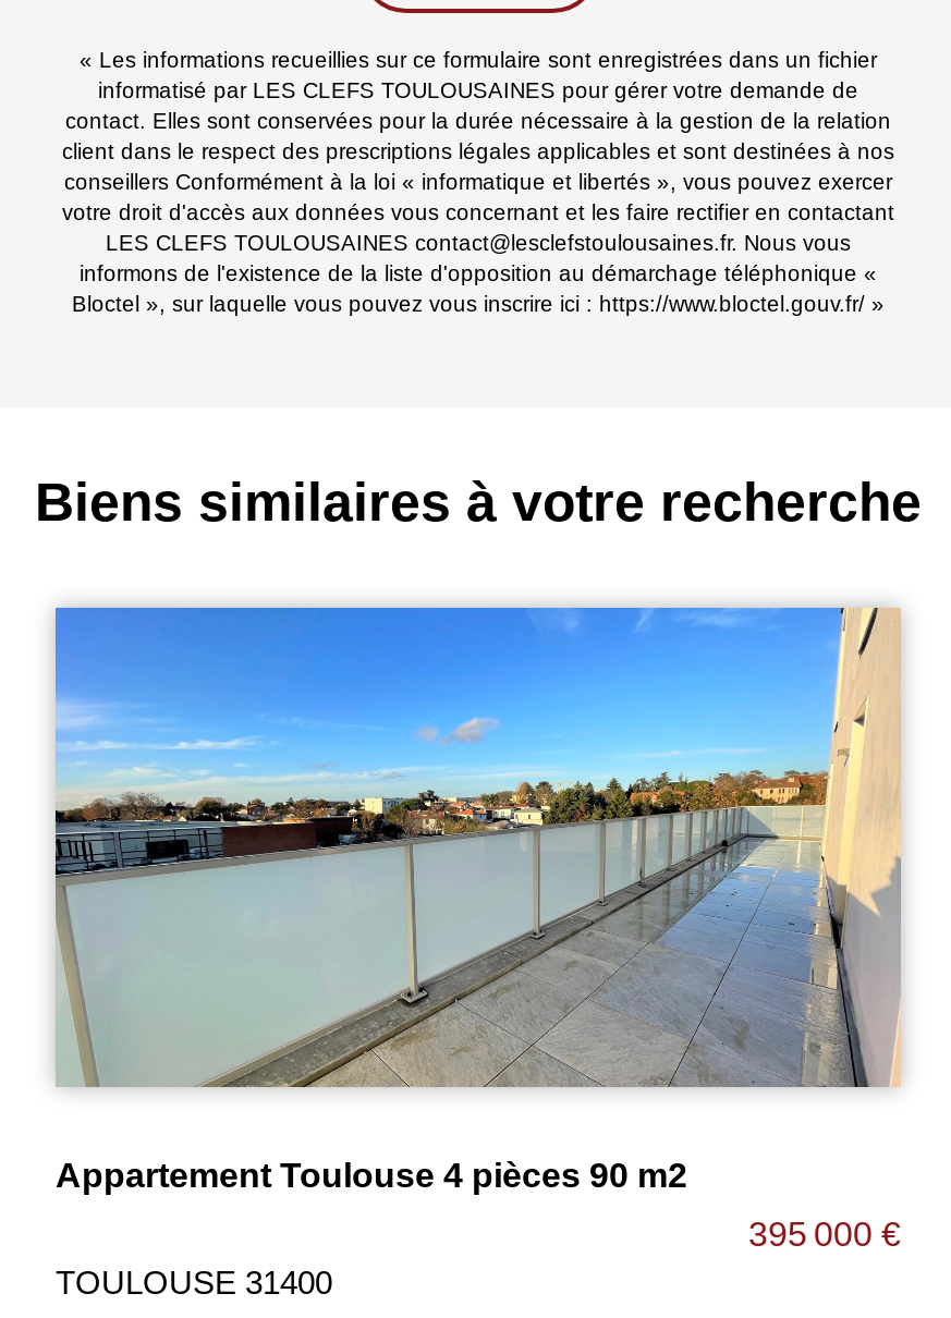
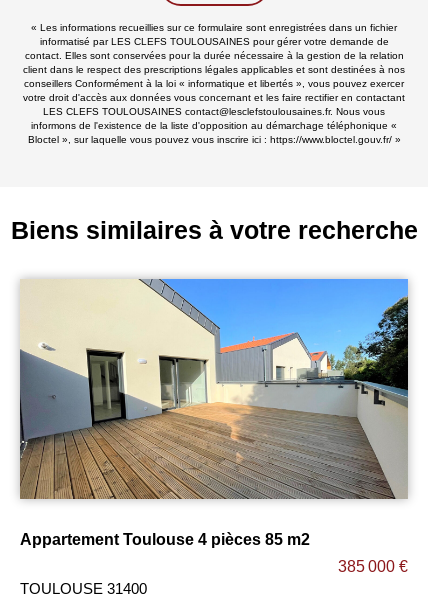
[53,606,901,1193] [image] | Appartement Toulouse 4 pièces 90 m2 -> [19,278,409,548] [image] | Appartement Toulouse 4 pièces 85 m2
[748,1215,901,1252] 395 000 € -> [338,558,408,575] 385 000 €

